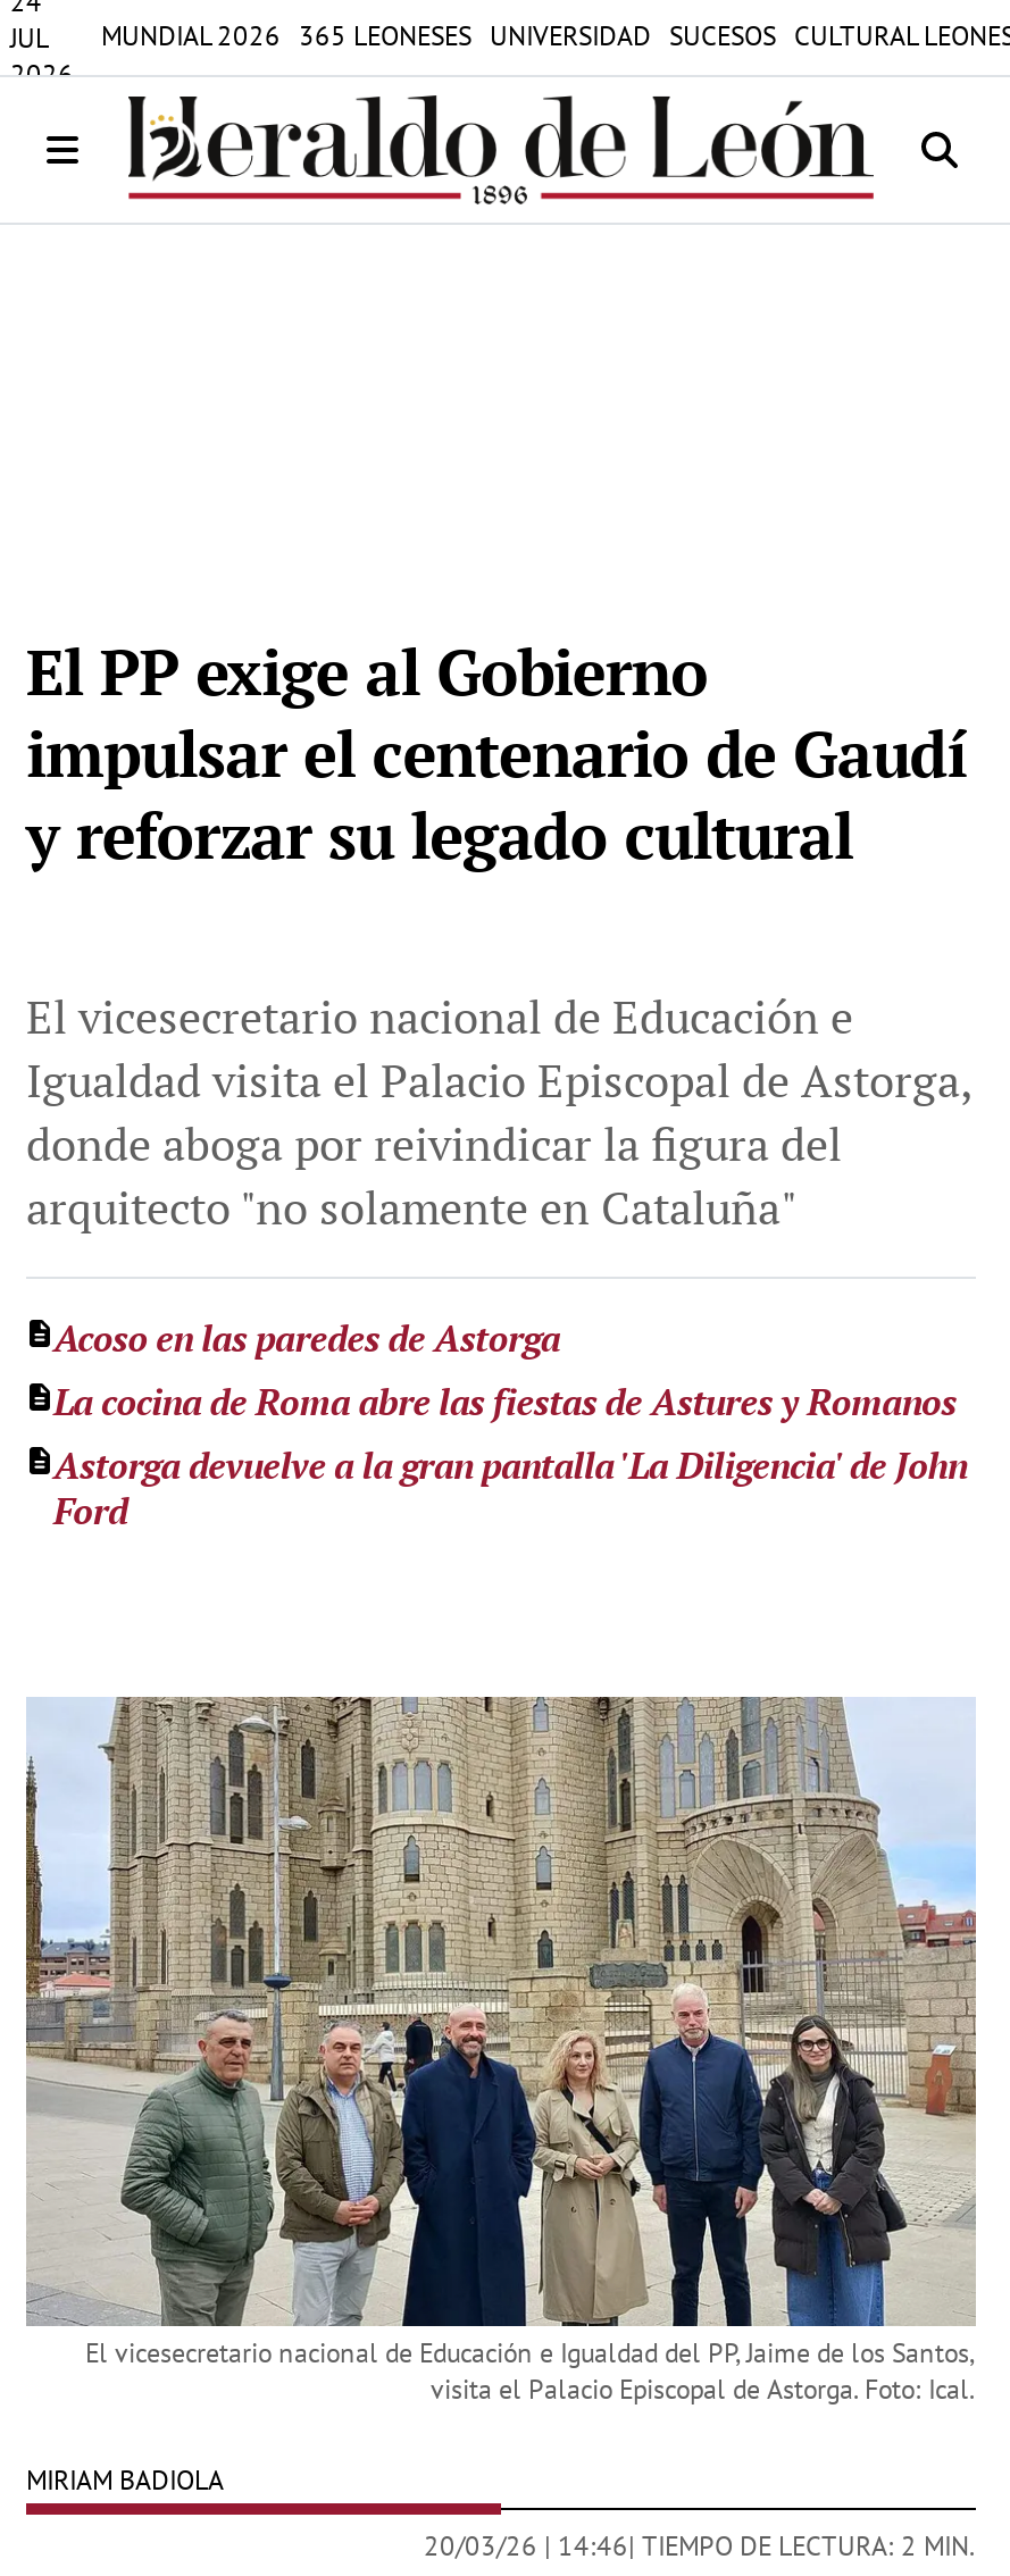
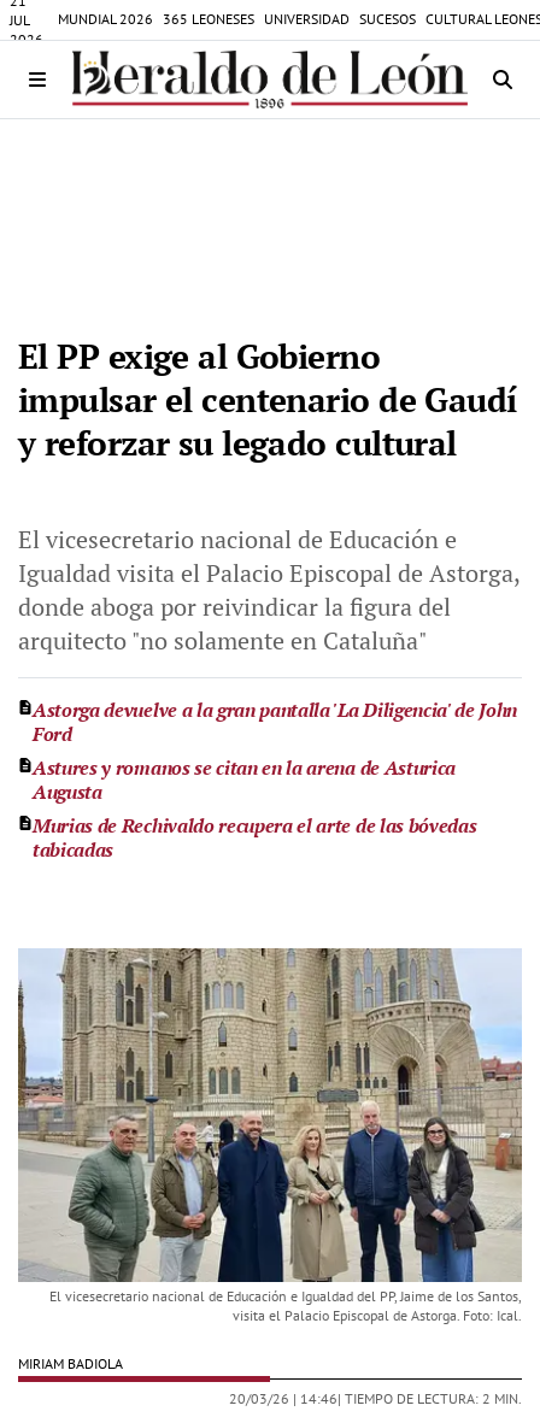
[53,1313,956,1427] Acoso en las paredes de Astorga | La cocina de Roma abre las fiestas de Astures y Romanos -> none
moved [53,1440,967,1536] -> [33,696,517,747]: Astorga devuelve a la gran pantalla 'La Diligencia' de John | Ford
none -> [33,754,477,863] Astures y romanos se citan en la arena de Asturica | Augusta | Murias de Rechivaldo recupera el arte de las bóvedas | tabicadas

